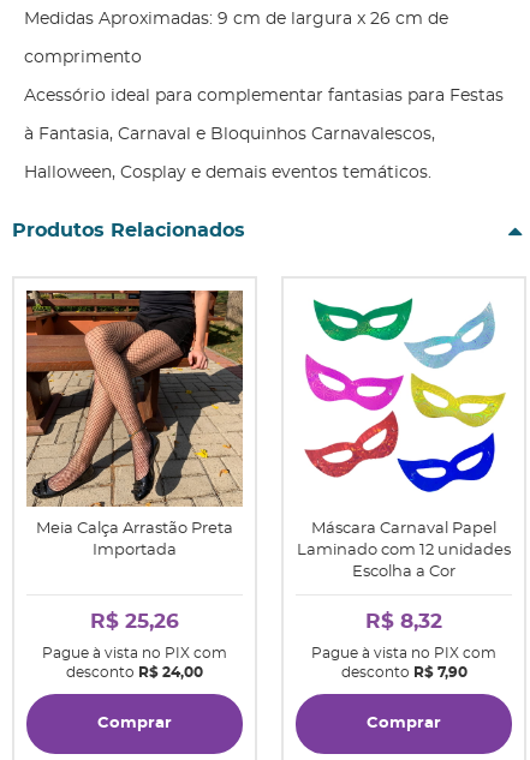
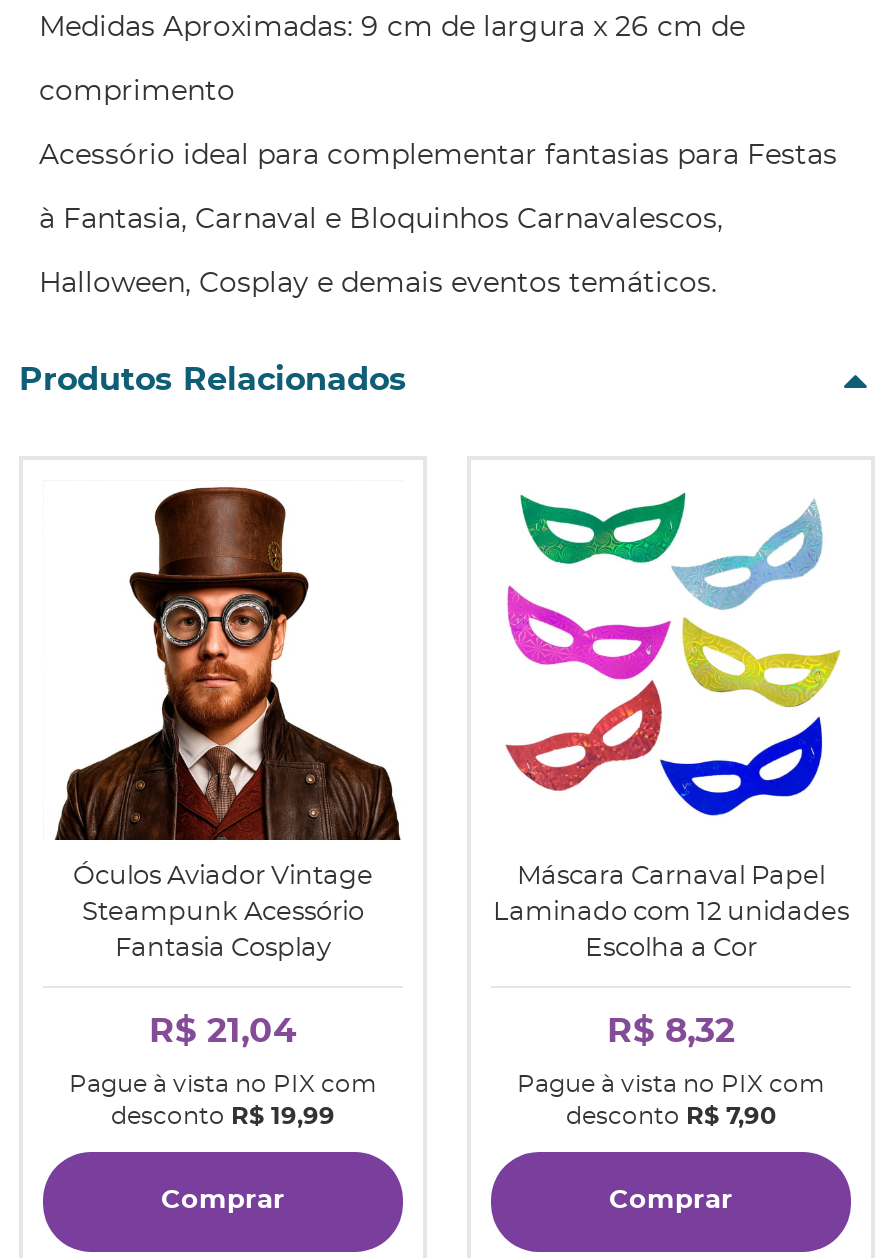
[25,289,244,558] [image] | Meia Calça Arrastão Preta | Importada -> [43,480,403,961] [image] | Óculos Aviador Vintage | Steampunk Acessório | Fantasia Cosplay
[90,611,179,631] R$ 25,26 -> [149,1013,297,1047] R$ 21,04
[66,665,203,679] desconto R$ 24,00 -> [111,1103,335,1127] desconto R$ 19,99

